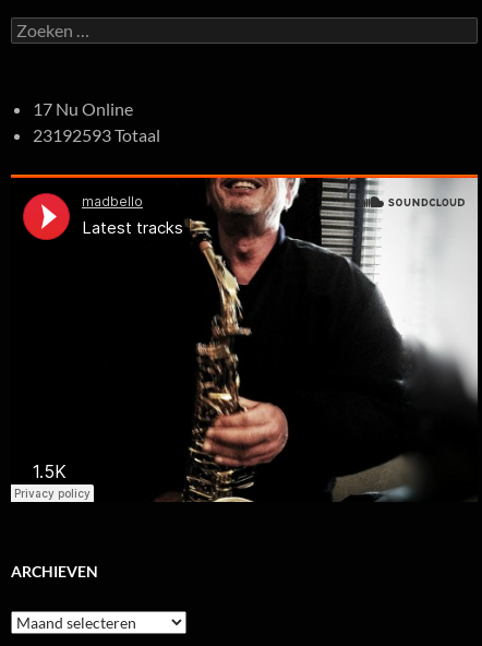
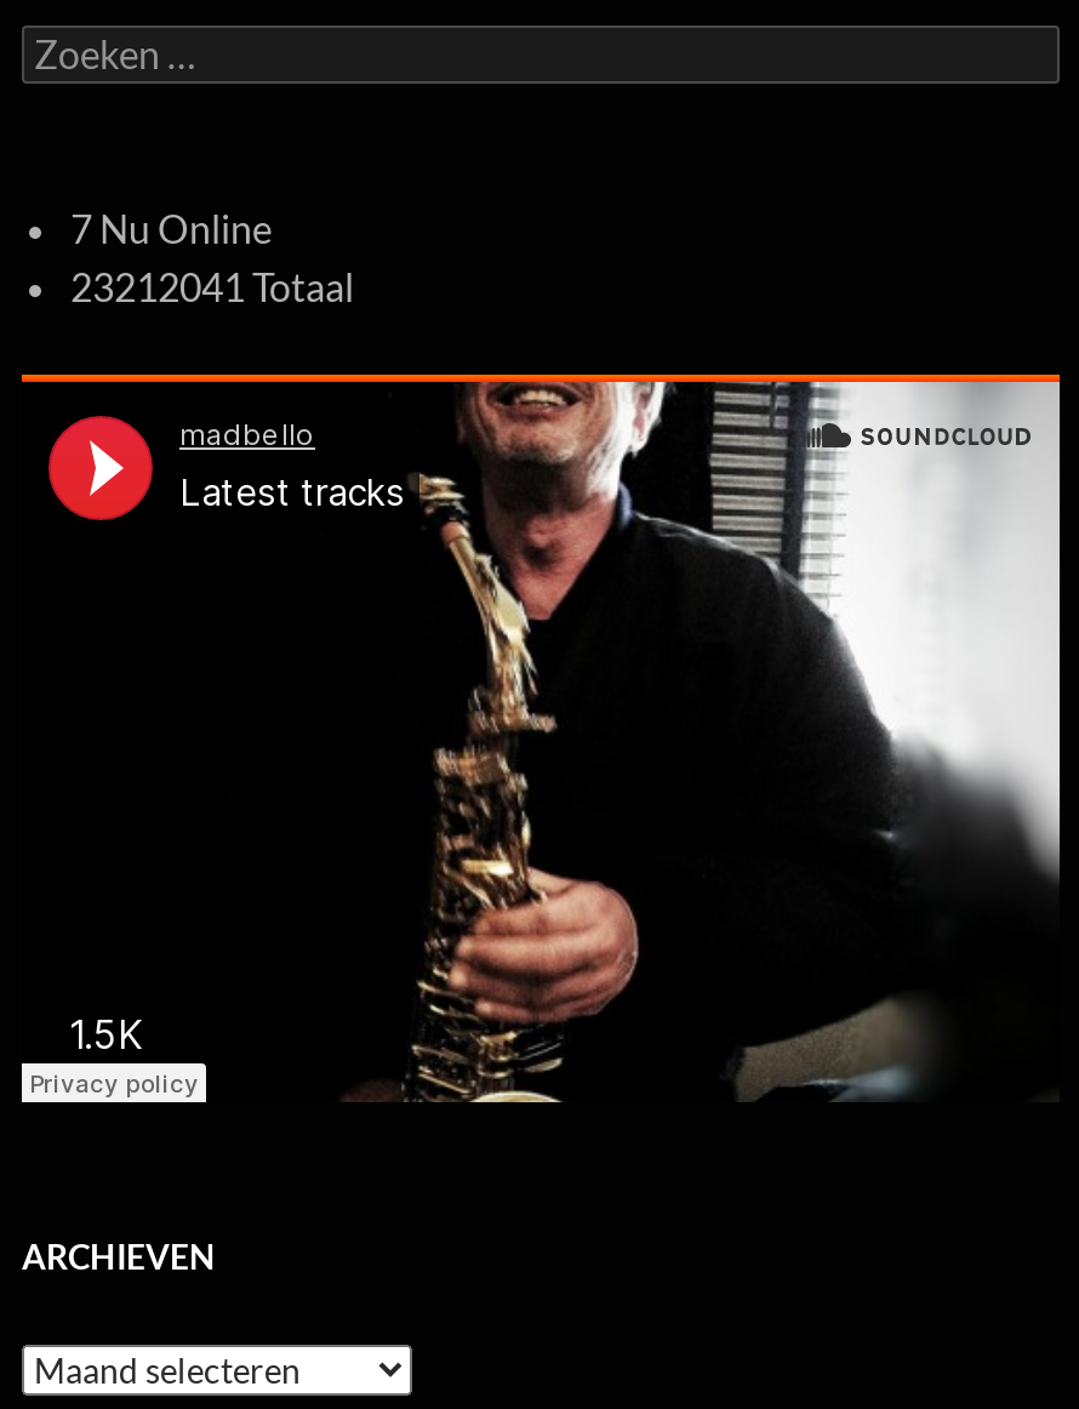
[33,99,133,119] 17 Nu Online -> [70,206,272,252] 7 Nu Online
[33,125,160,146] 23192593 Totaal -> [70,264,354,310] 23212041 Totaal

